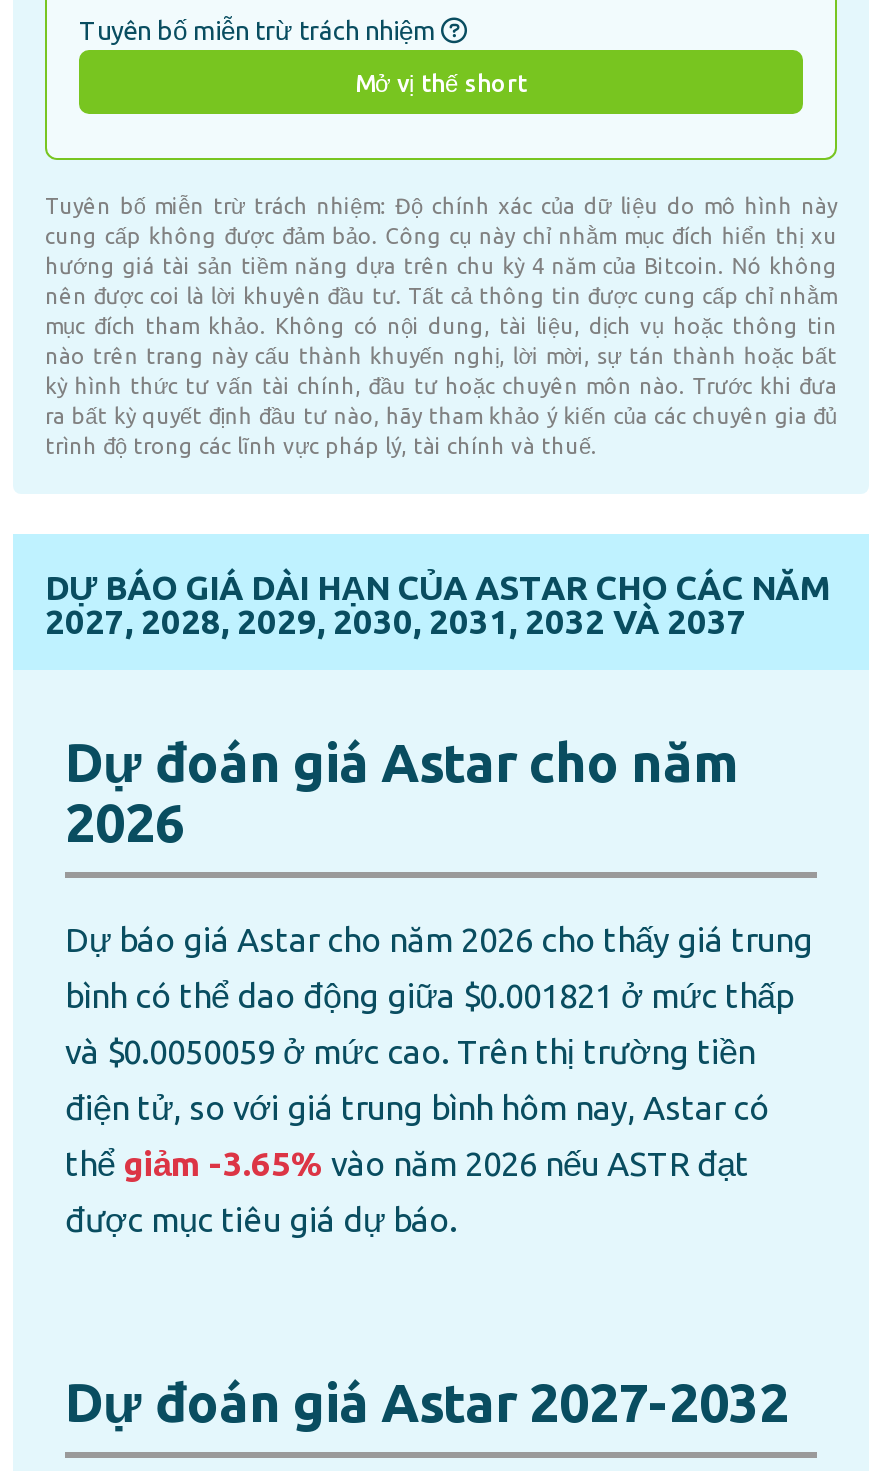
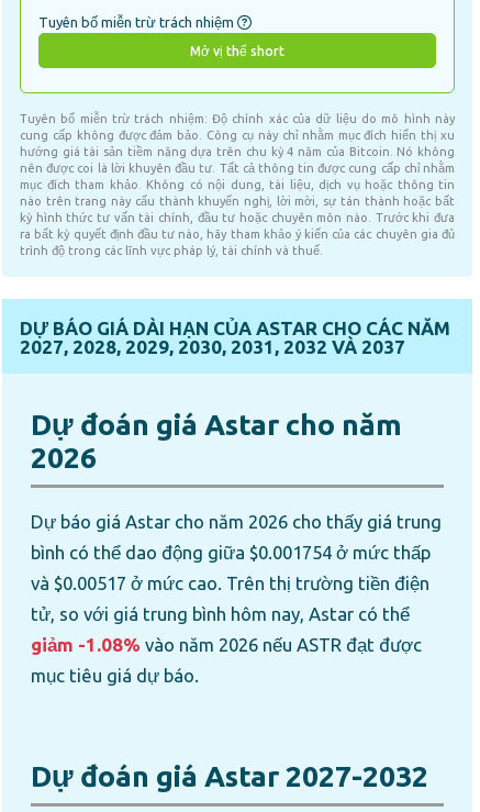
[65,976,793,1014] bình có thể dao động giữa $0.001821 ở mức thấp -> [31,542,431,563] bình có thể dao động giữa $0.001754 ở mức thấp
[65,1032,755,1070] và $0.0050059 ở mức cao. Trên thị trường tiền -> [31,573,429,593] và $0.00517 ở mức cao. Trên thị trường tiền điện
[65,1088,769,1126] điện tử, so với giá trung bình hôm nay, Astar có -> [31,603,410,624] tử, so với giá trung bình hôm nay, Astar có thể
[65,1144,749,1182] thể giảm -3.65% vào năm 2026 nếu ASTR đạt -> [31,634,422,655] giảm -1.08% vào năm 2026 nếu ASTR đạt được
[65,1200,457,1238] được mục tiêu giá dự báo. -> [31,665,199,686] mục tiêu giá dự báo.

